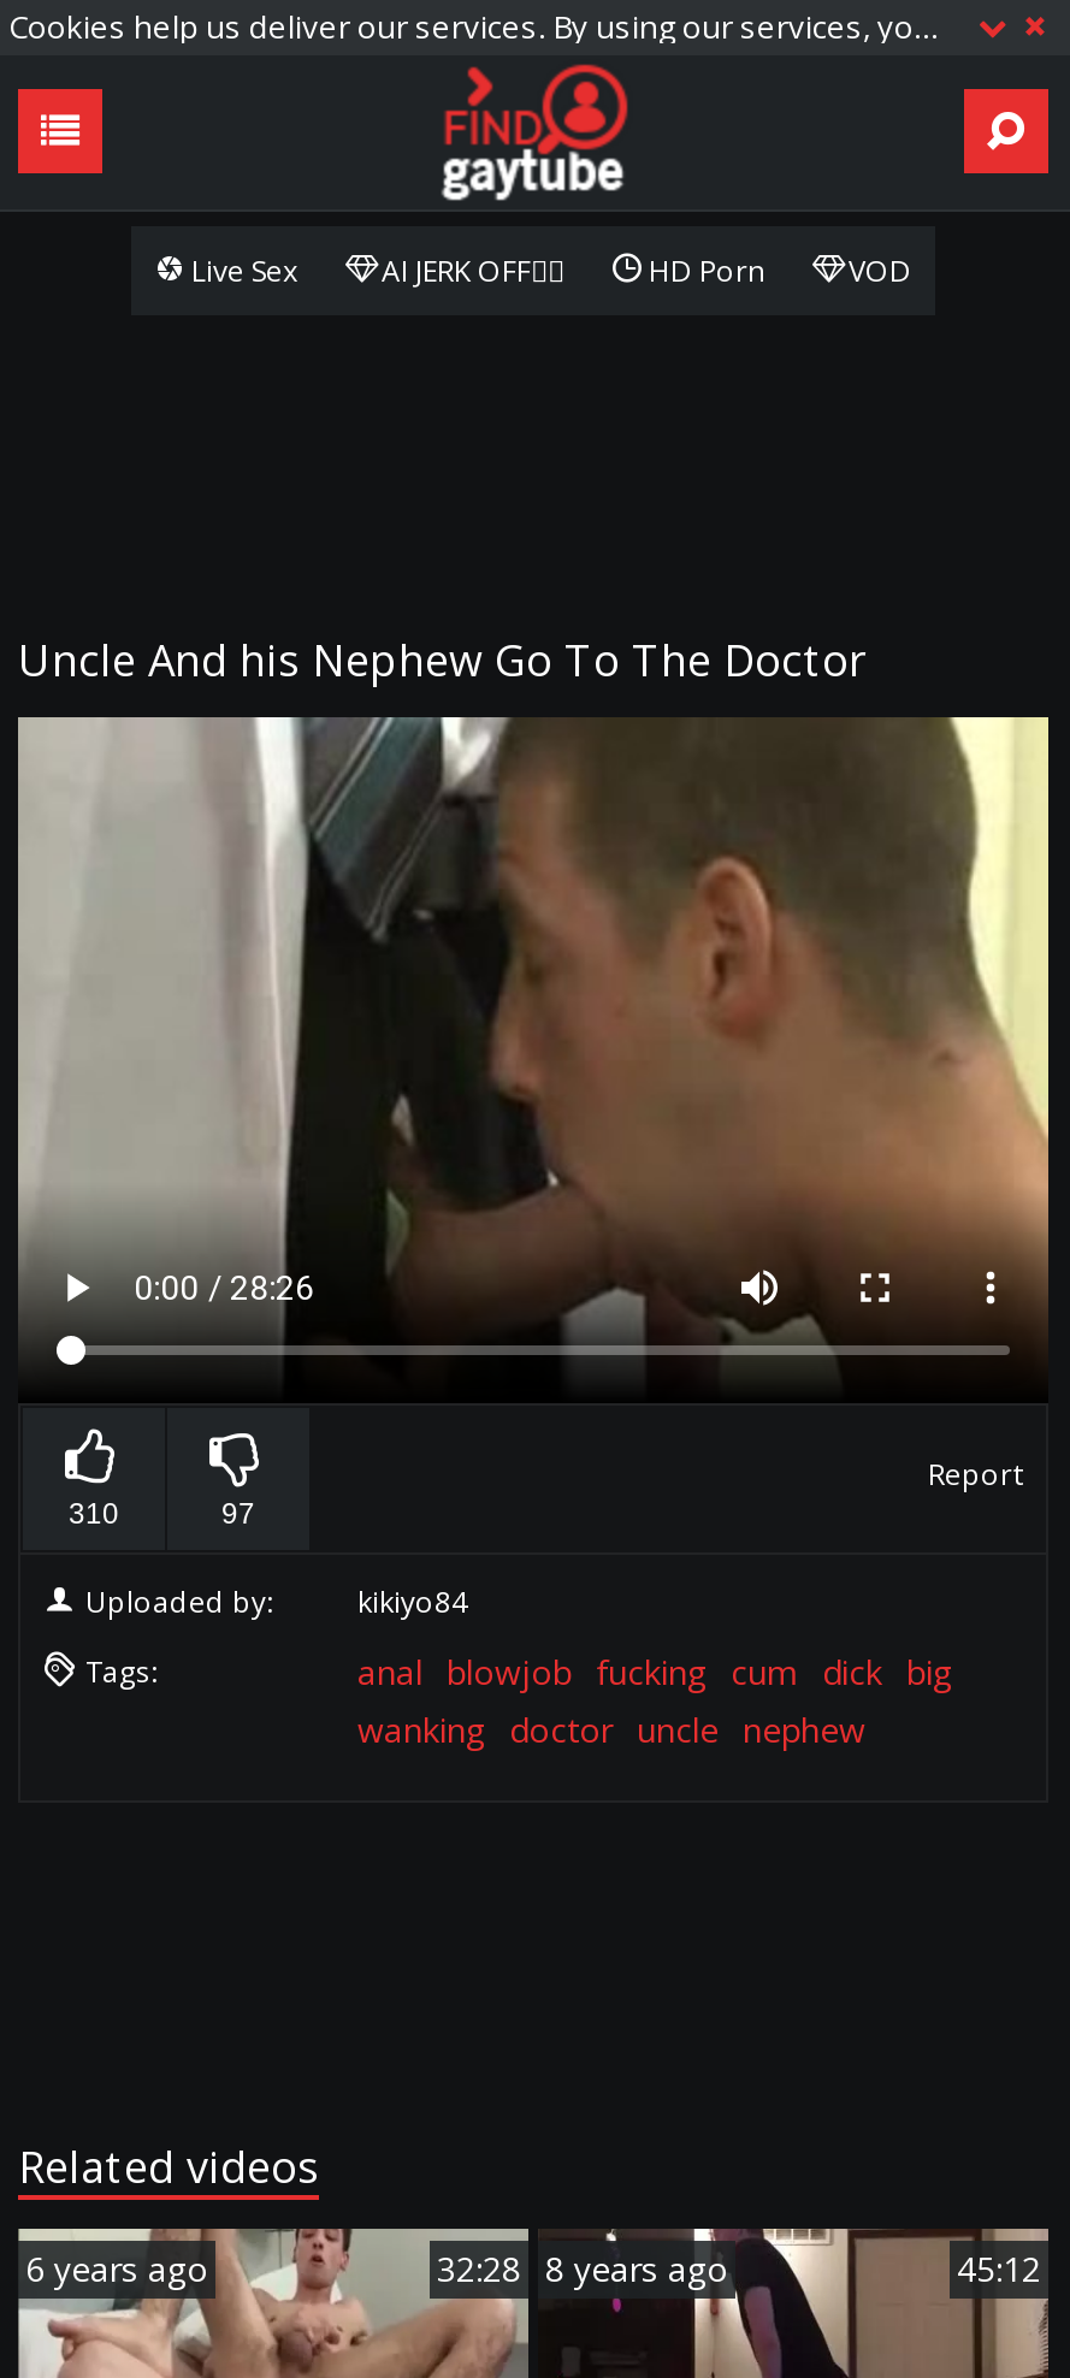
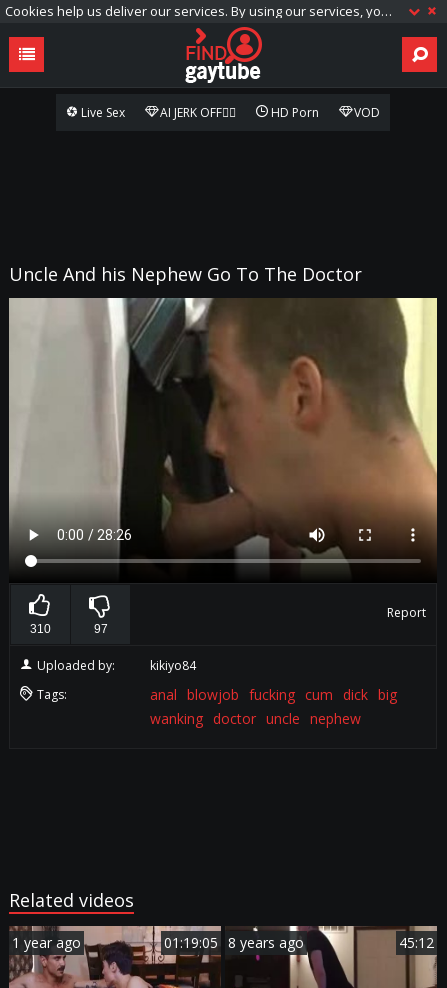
[25,2246,521,2291] 6 years ago | 32:28 -> [12,933,218,952] 1 year ago | 01:19:05

